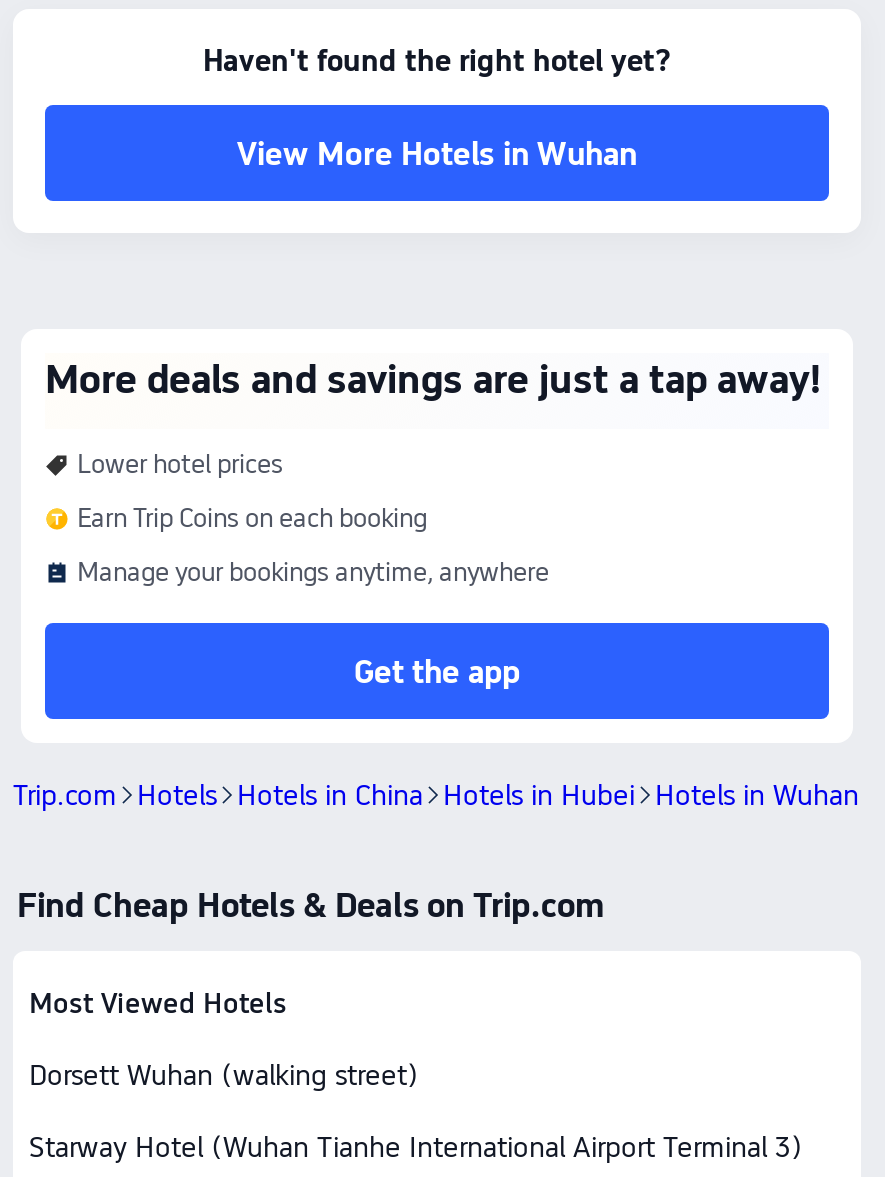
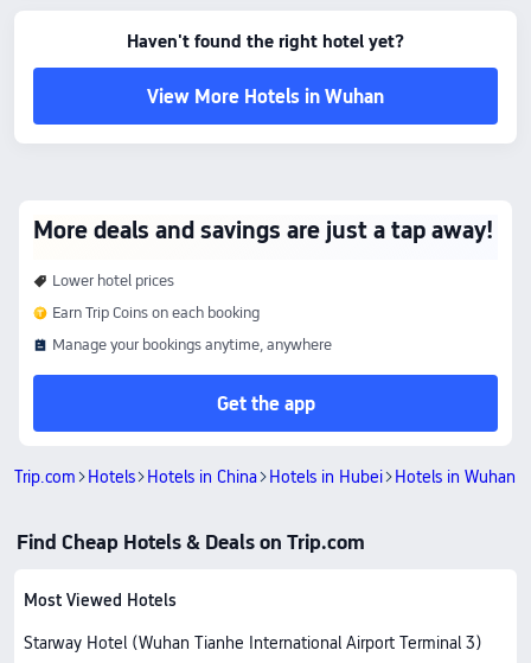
[29,1059,419,1091] Dorsett Wuhan (walking street) -> none

